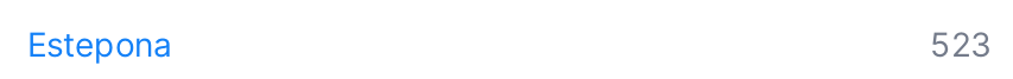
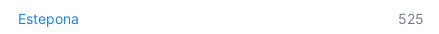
[930,23,992,63] 523 -> [398,10,424,27] 525

